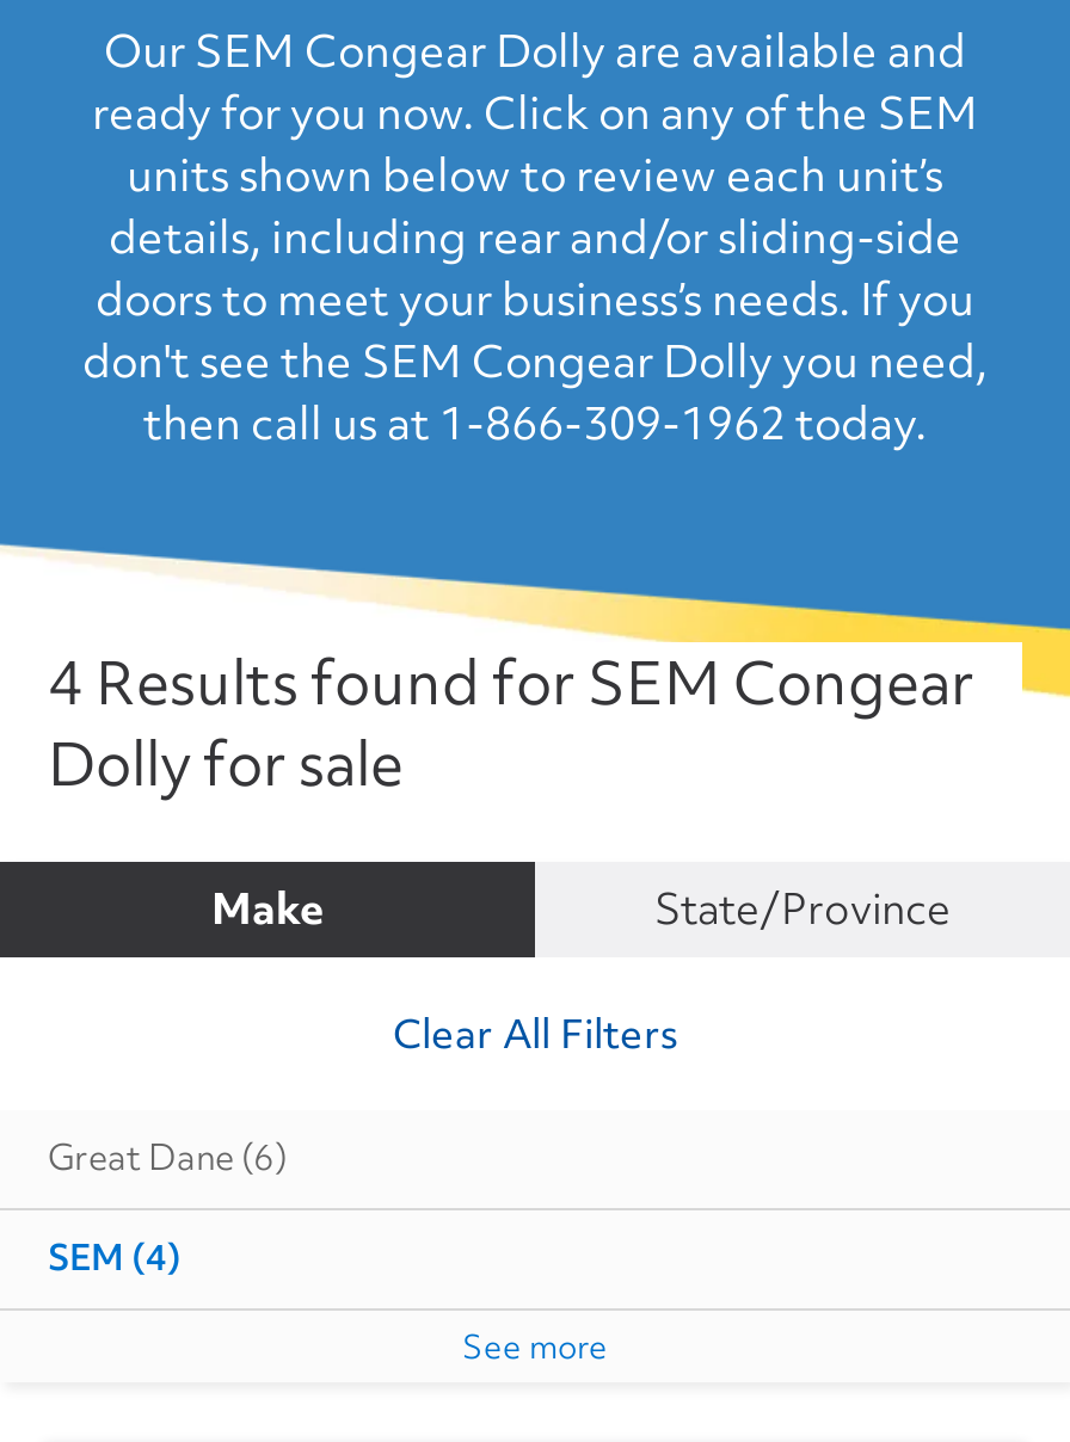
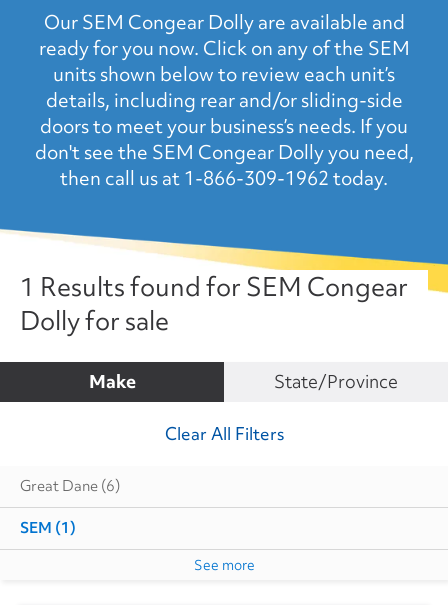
[48,642,974,724] 4 Results found for SEM Congear -> [20,270,408,304] 1 Results found for SEM Congear
[48,1235,182,1282] SEM (4) -> [20,518,76,538] SEM (1)

